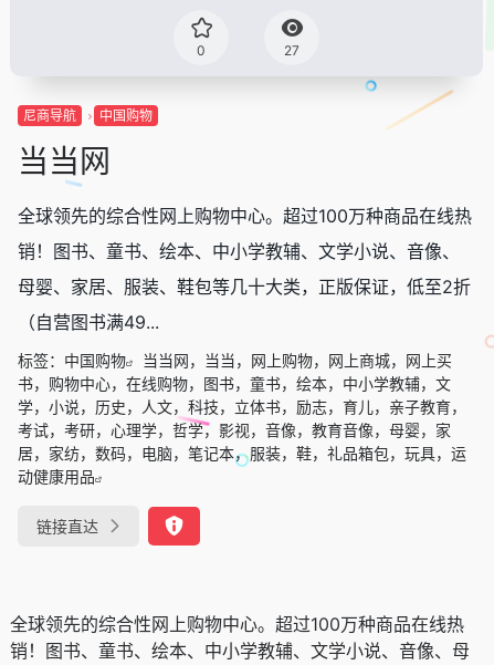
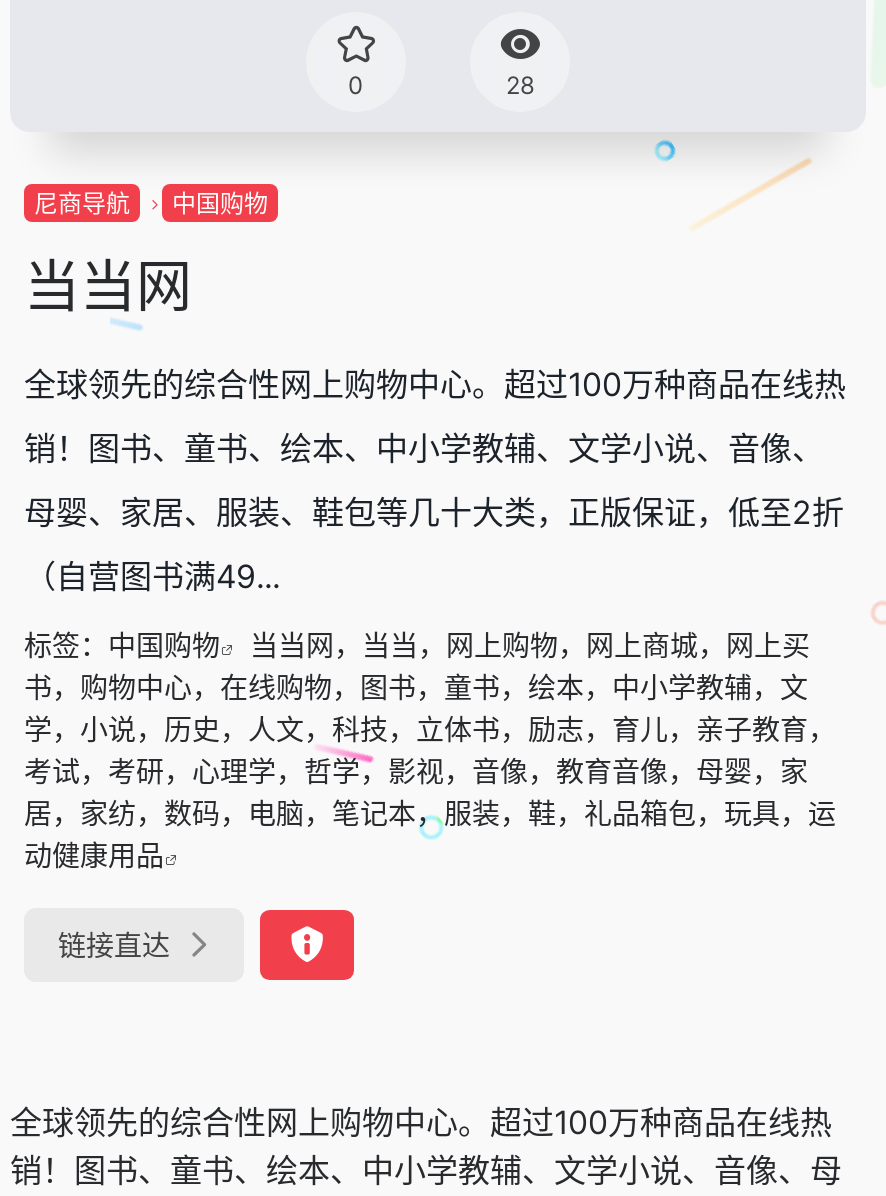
[284,42,299,59] 27 -> [506,71,534,101] 28

